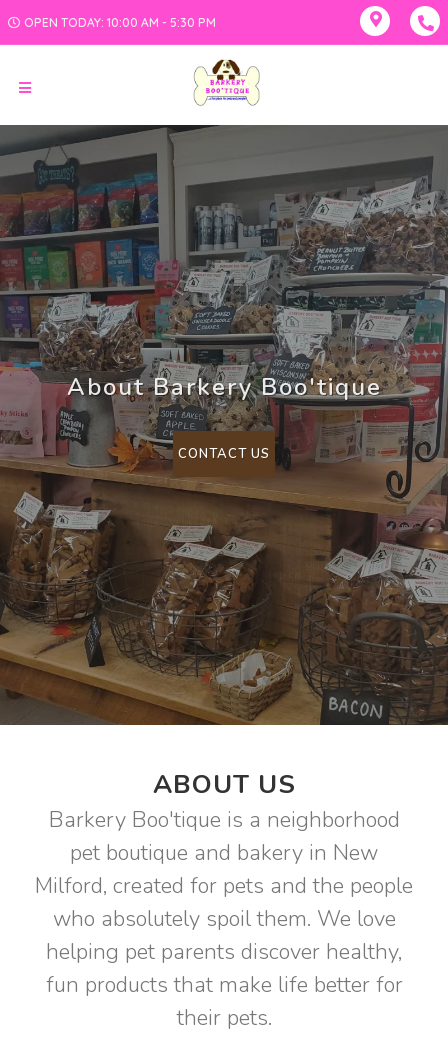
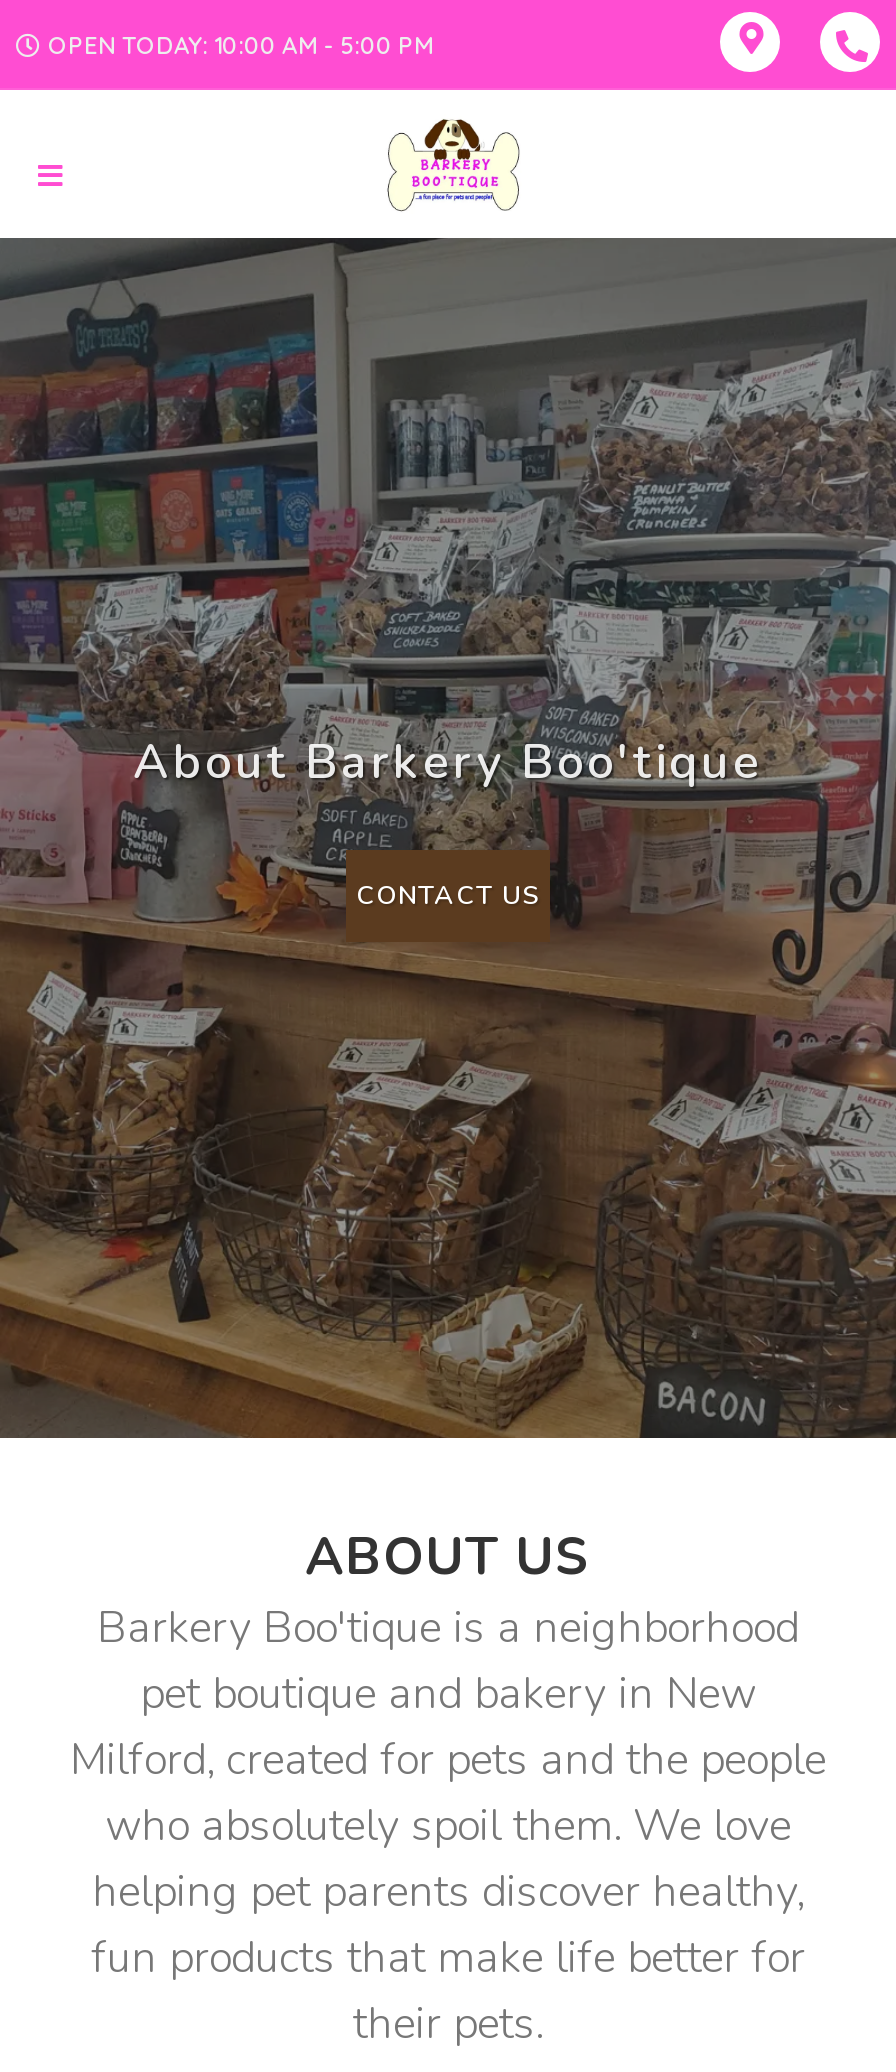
[24,15,216,30] OPEN TODAY: 10:00 AM - 5:30 PM -> [48,30,434,60] OPEN TODAY: 10:00 AM - 5:00 PM

